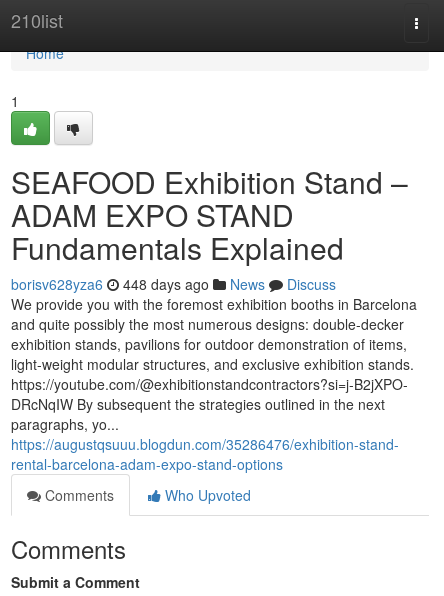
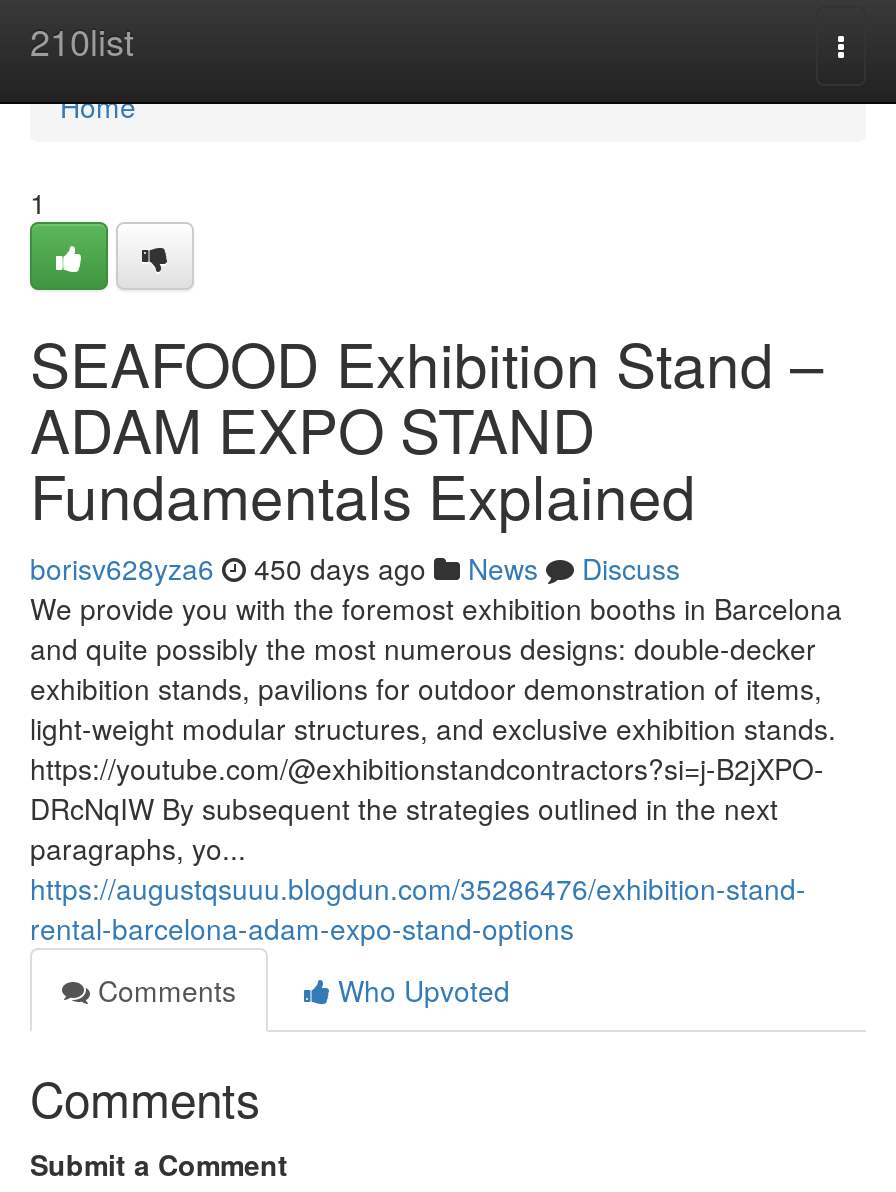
[11,274,336,294] borisv628yza6 448 days ago News Discuss -> [30,548,680,588] borisv628yza6 450 days ago News Discuss

